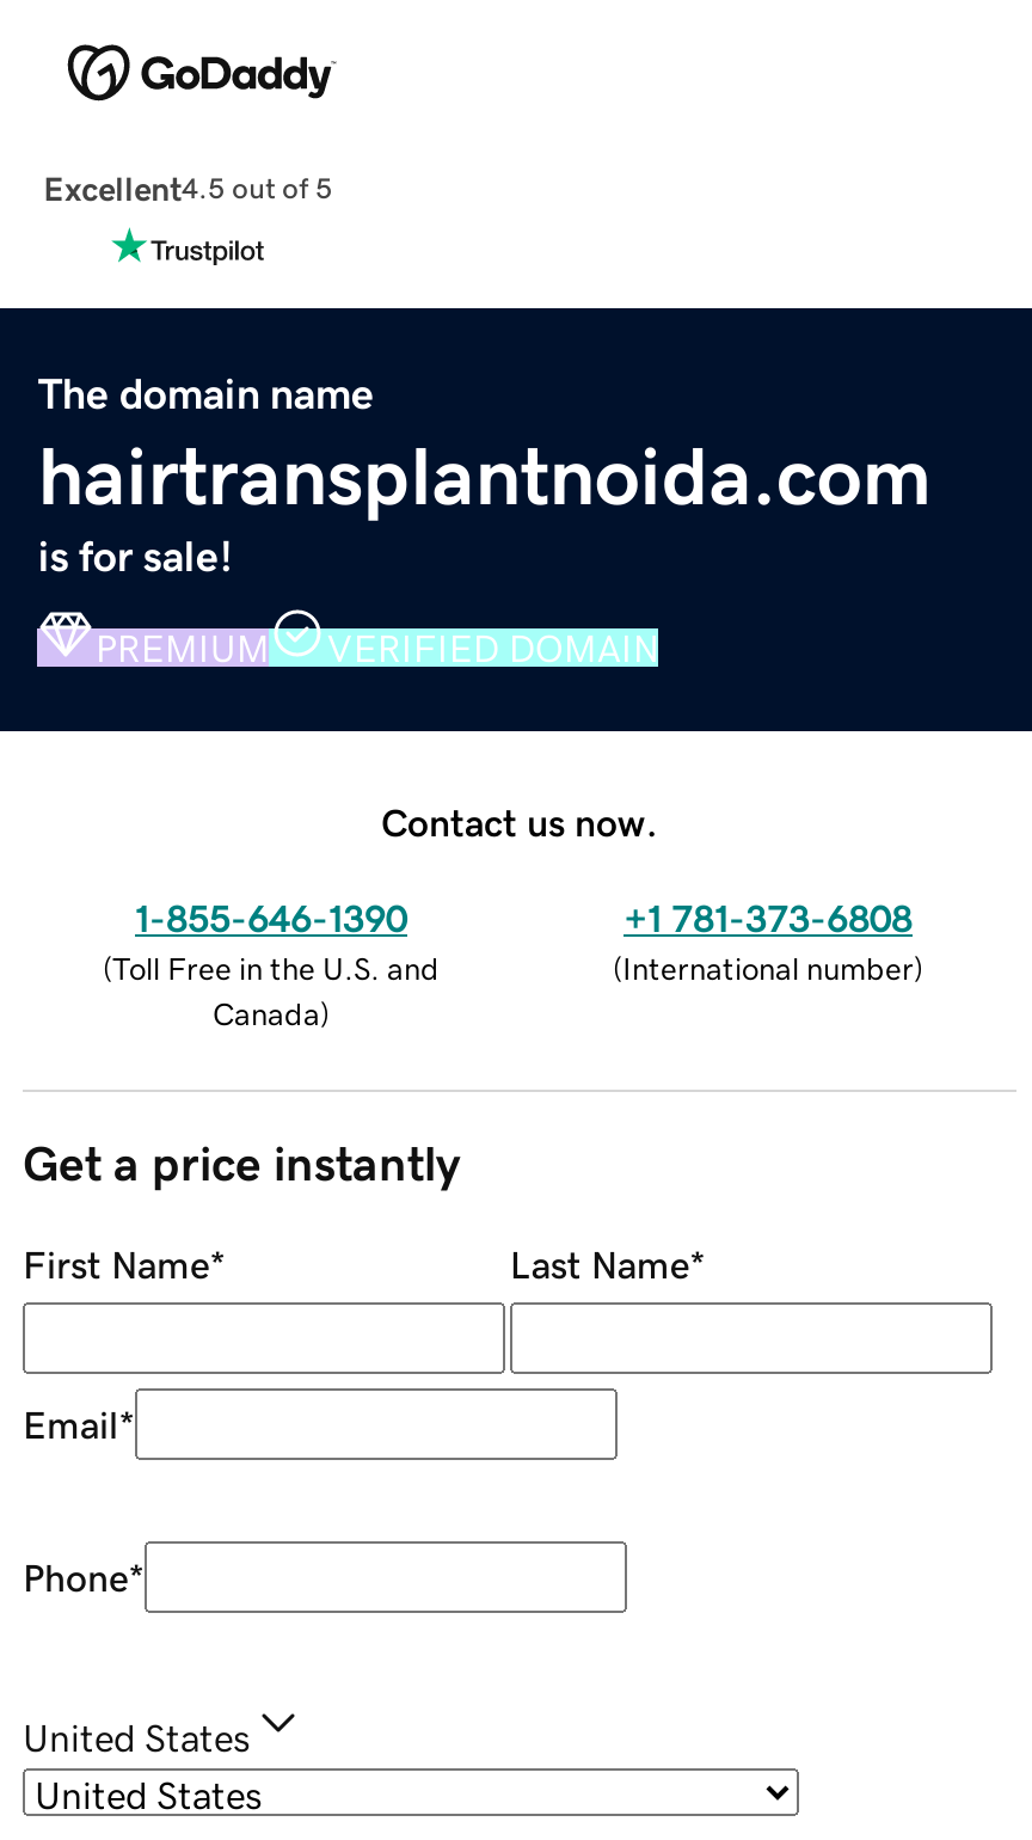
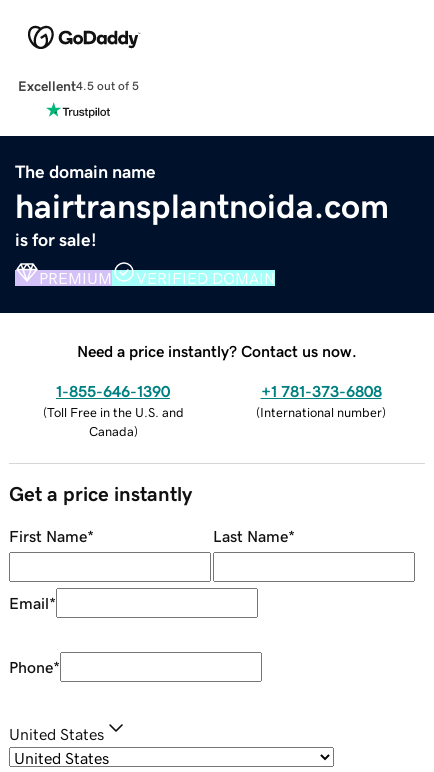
[381,802,658,840] Contact us now. -> [77,343,357,359] Need a price instantly? Contact us now.

